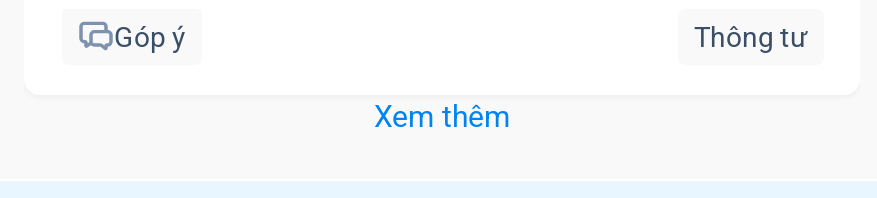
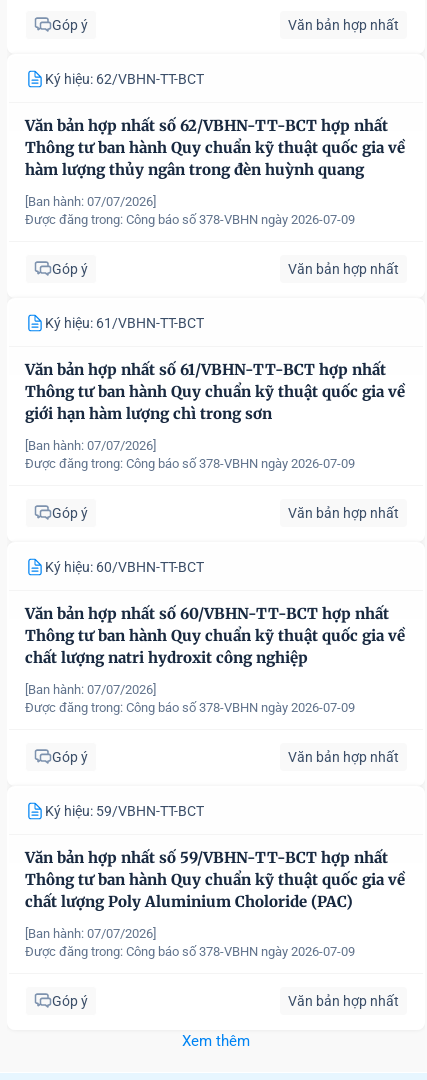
[694,22,808,54] Thông tư -> [25,17,405,1009] Văn bản hợp nhất | Ký hiệu: 62/VBHN-TT-BCT | Văn bản hợp nhất số 62/VBHN-TT-BCT hợp nhất | Thông tư ban hành Quy chuẩn kỹ thuật quốc gia về | hàm lượng thủy ngân trong đèn huỳnh quang | [Ban hành: 07/07/2026] | Được đăng trong: Công báo số 378-VBHN ngày 2026-07-09 | Góp ý | Văn bản hợp nhất | Ký hiệu: 61/VBHN-TT-BCT | Văn bản hợp nhất số 61/VBHN-TT-BCT hợp nhất | Thông tư ban hành Quy chuẩn kỹ thuật quốc gia về | giới hạn hàm lượng chì trong sơn | [Ban hành: 07/07/2026] | Được đăng trong: Công báo số 378-VBHN ngày 2026-07-09 | Góp ý | Văn bản hợp nhất | Ký hiệu: 60/VBHN-TT-BCT | Văn bản hợp nhất số 60/VBHN-TT-BCT hợp nhất | Thông tư ban hành Quy chuẩn kỹ thuật quốc gia về | chất lượng natri hydroxit công nghiệp | [Ban hành: 07/07/2026] | Được đăng trong: Công báo số 378-VBHN ngày 2026-07-09 | Góp ý | Văn bản hợp nhất | Ký hiệu: 59/VBHN-TT-BCT | Văn bản hợp nhất số 59/VBHN-TT-BCT hợp nhất | Thông tư ban hành Quy chuẩn kỹ thuật quốc gia về | chất lượng Poly Aluminium Choloride (PAC) | [Ban hành: 07/07/2026] | Được đăng trong: Công báo số 378-VBHN ngày 2026-07-09 | Góp ý | Văn bản hợp nhất

